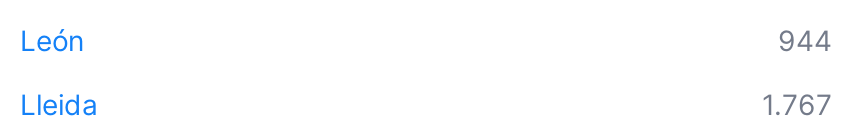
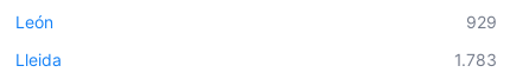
[778,22,832,56] 944 -> [466,11,497,31] 929
[762,86,832,120] 1.767 -> [454,49,497,69] 1.783

